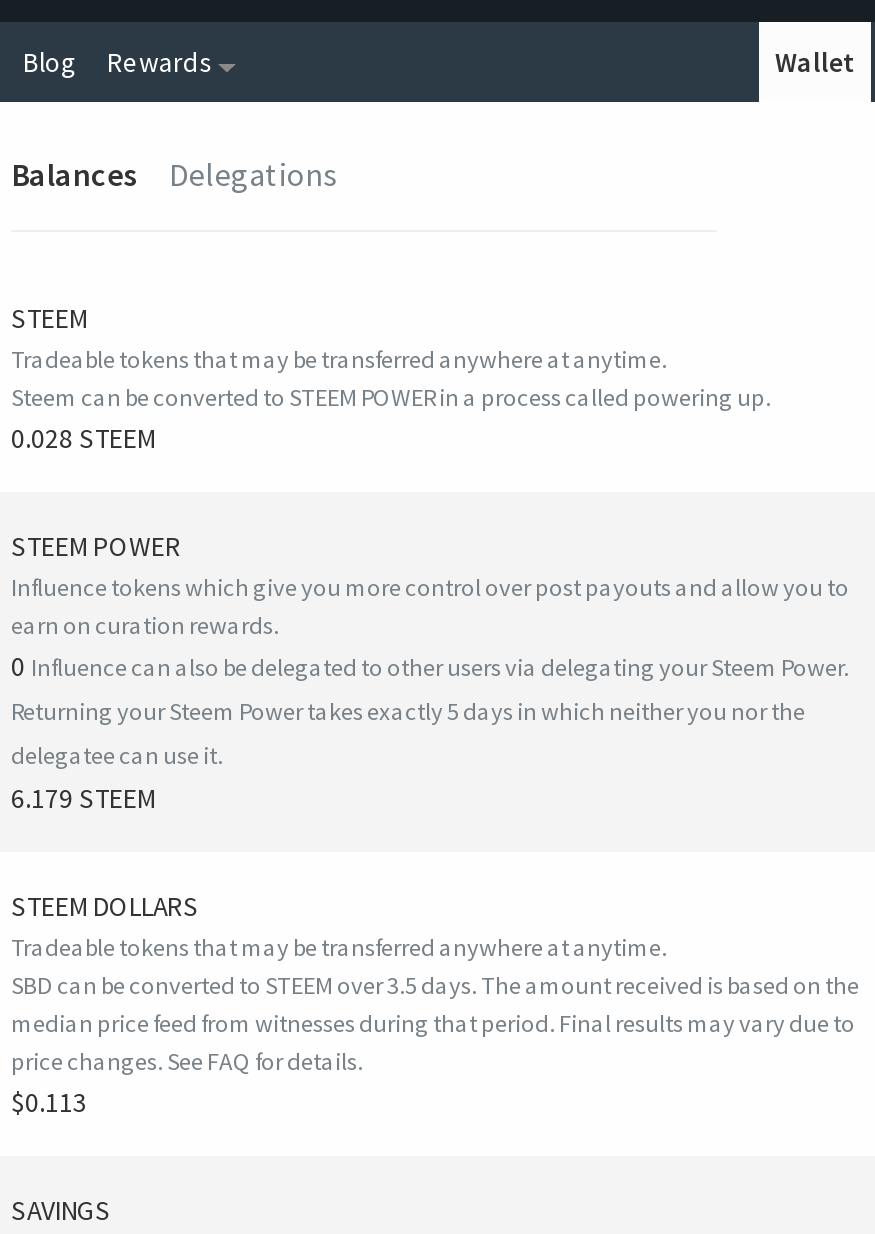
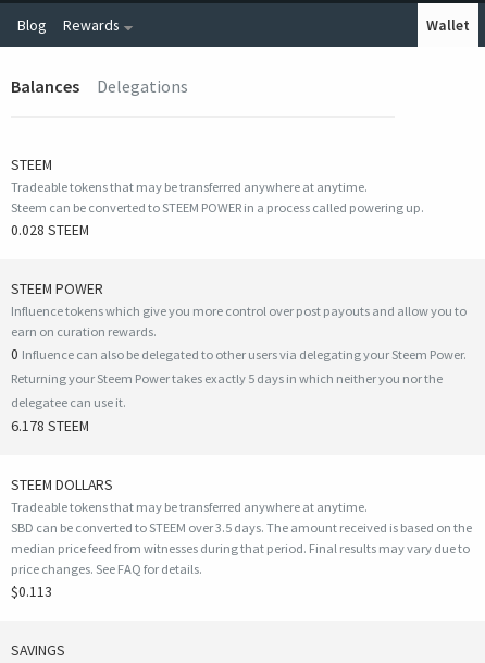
[11,780,155,816] 6.179 STEEM -> [11,416,89,436] 6.178 STEEM

